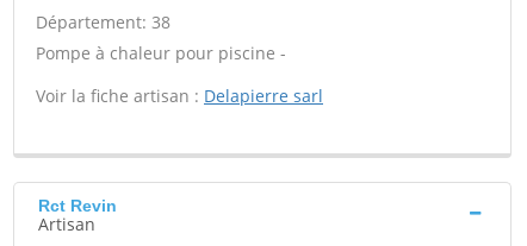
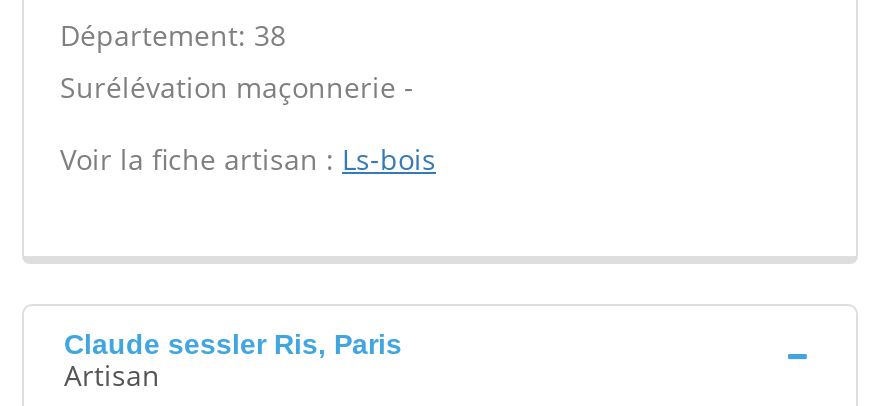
[36,42,286,64] Pompe à chaleur pour piscine - -> [60,68,414,106] Surélévation maçonnerie -
[36,84,323,107] Voir la fiche artisan : Delapierre sarl -> [60,140,436,178] Voir la fiche artisan : Ls-bois
[38,196,117,215] Rct Revin -> [64,328,402,360] Claude sessler Ris, Paris

